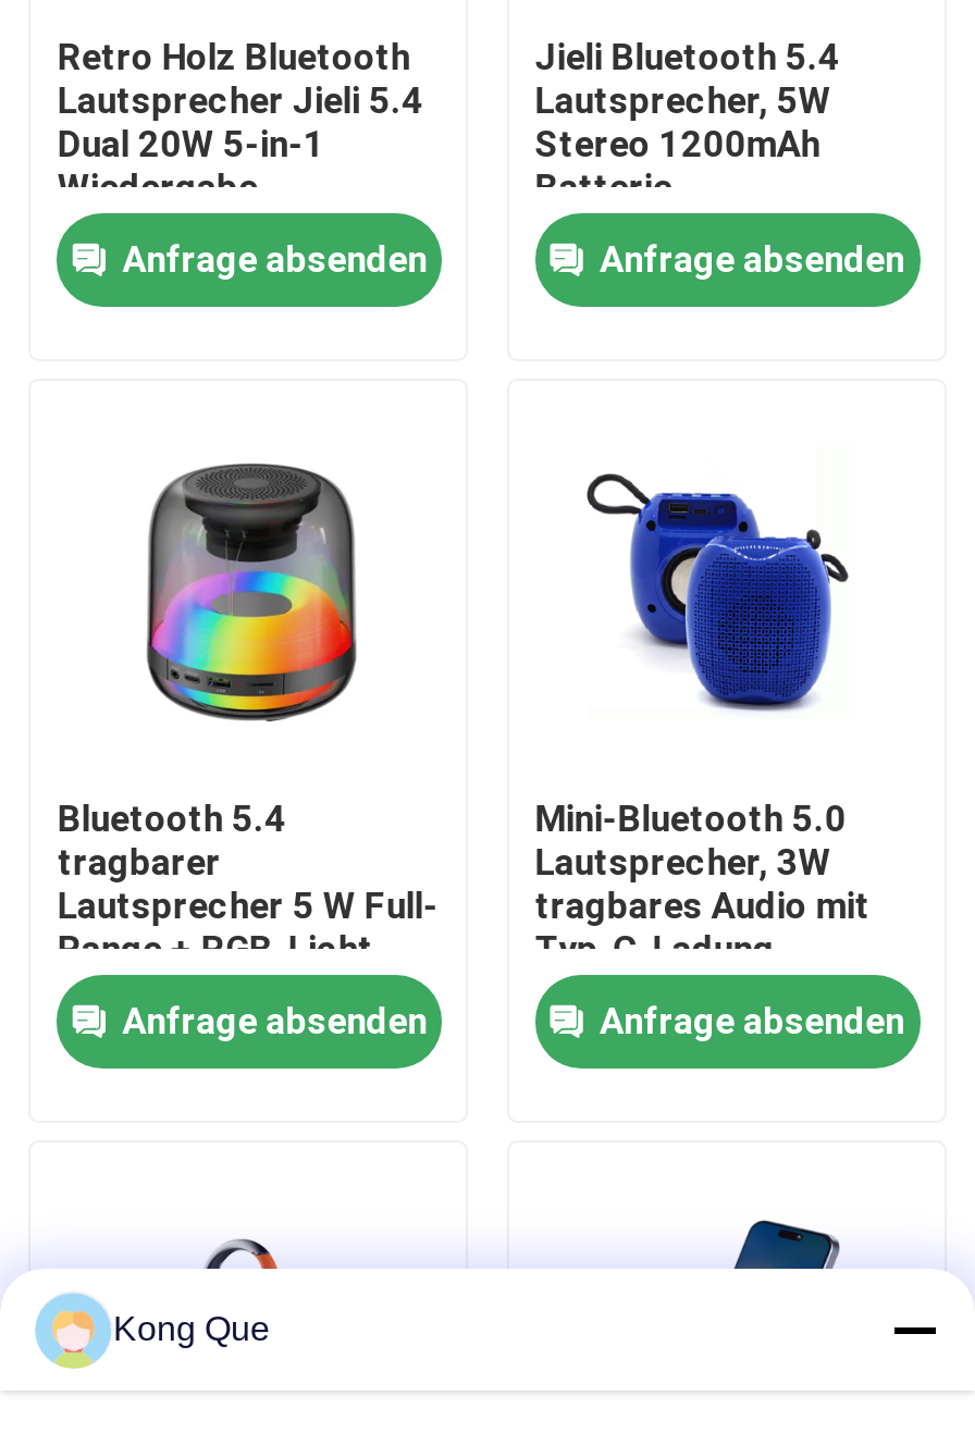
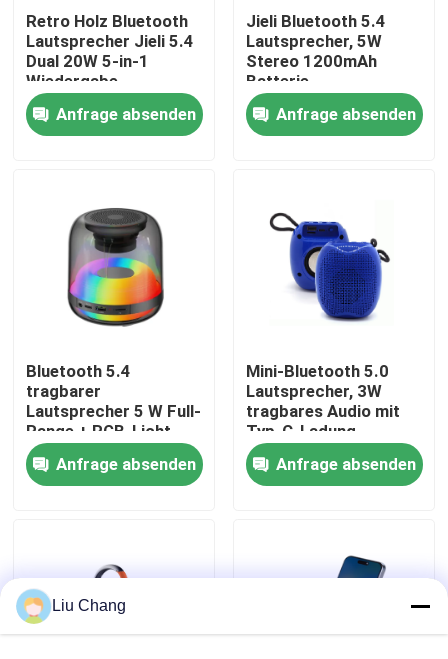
[113,1310,270,1347] Kong Que -> [52,597,126,614] Liu Chang

